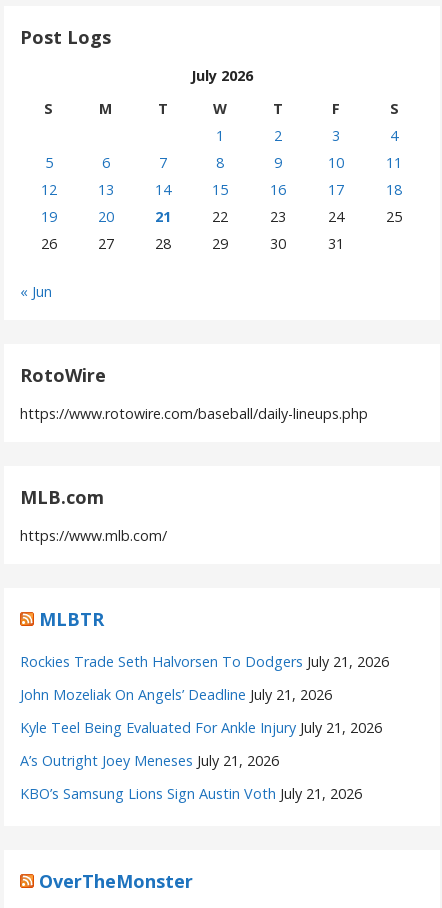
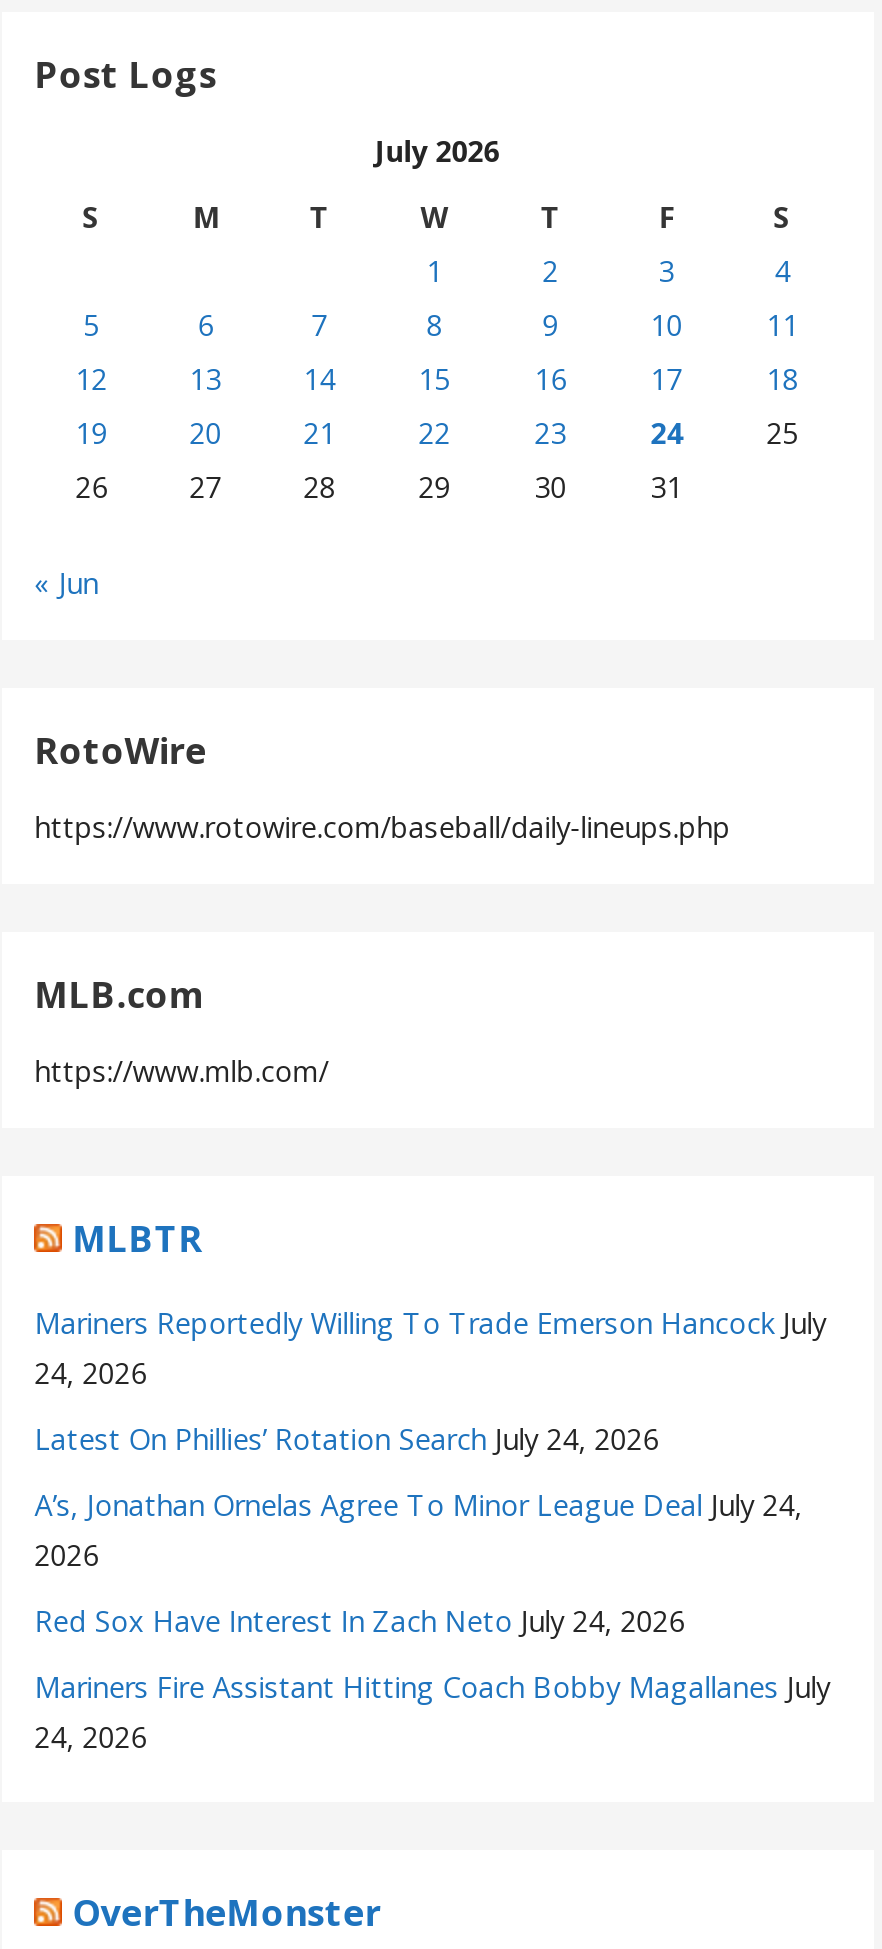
[20,651,389,670] Rockies Trade Seth Halvorsen To Dodgers July 21, 2026 -> [34,1303,826,1391] Mariners Reportedly Willing To Trade Emerson Hancock July | 24, 2026
[20,684,332,703] John Mozeliak On Angels’ Deadline July 21, 2026 -> [34,1419,658,1457] Latest On Phillies’ Rotation Search July 24, 2026
[20,717,382,736] Kyle Teel Being Evaluated For Ankle Injury July 21, 2026 -> [34,1485,802,1573] A’s, Jonathan Ornelas Agree To Minor League Deal July 24, | 2026
[20,750,279,769] A’s Outright Joey Meneses July 21, 2026 -> [34,1601,684,1639] Red Sox Have Interest In Zach Neto July 24, 2026
[20,783,362,802] KBO’s Samsung Lions Sign Austin Voth July 21, 2026 -> [34,1667,830,1755] Mariners Fire Assistant Hitting Coach Bobby Magallanes July | 24, 2026

